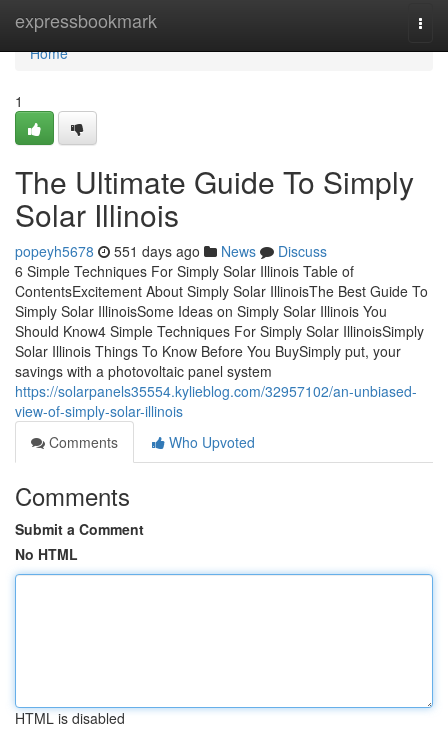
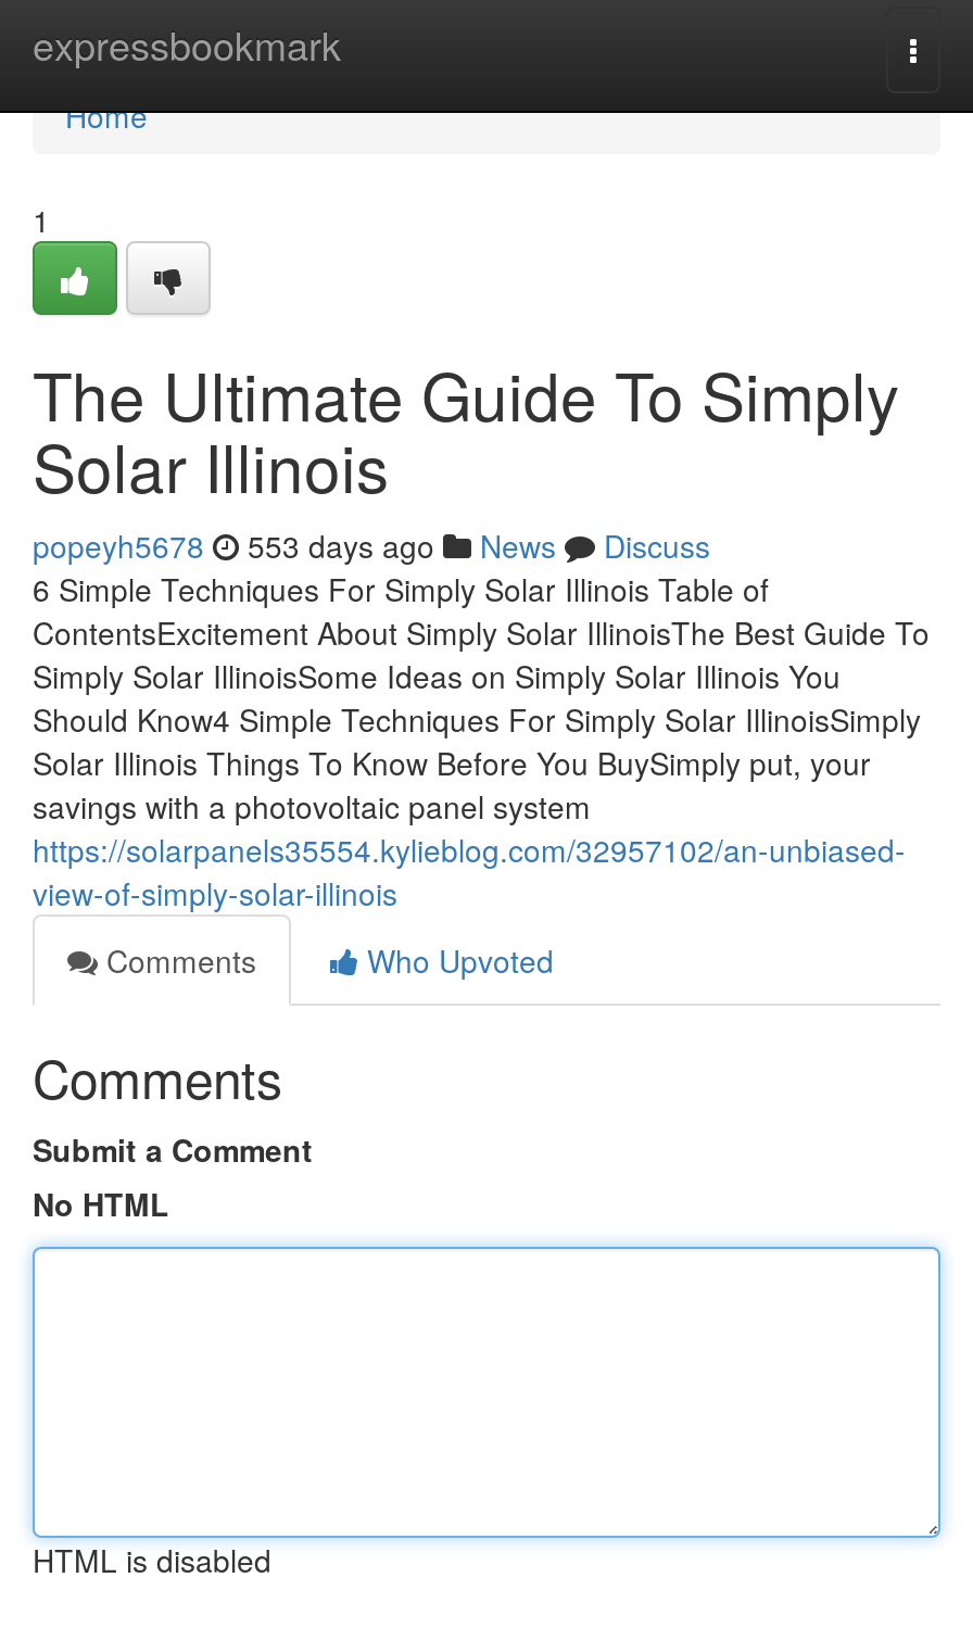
[15,241,327,261] popeyh5678 551 days ago News Discuss -> [33,523,710,567] popeyh5678 553 days ago News Discuss

